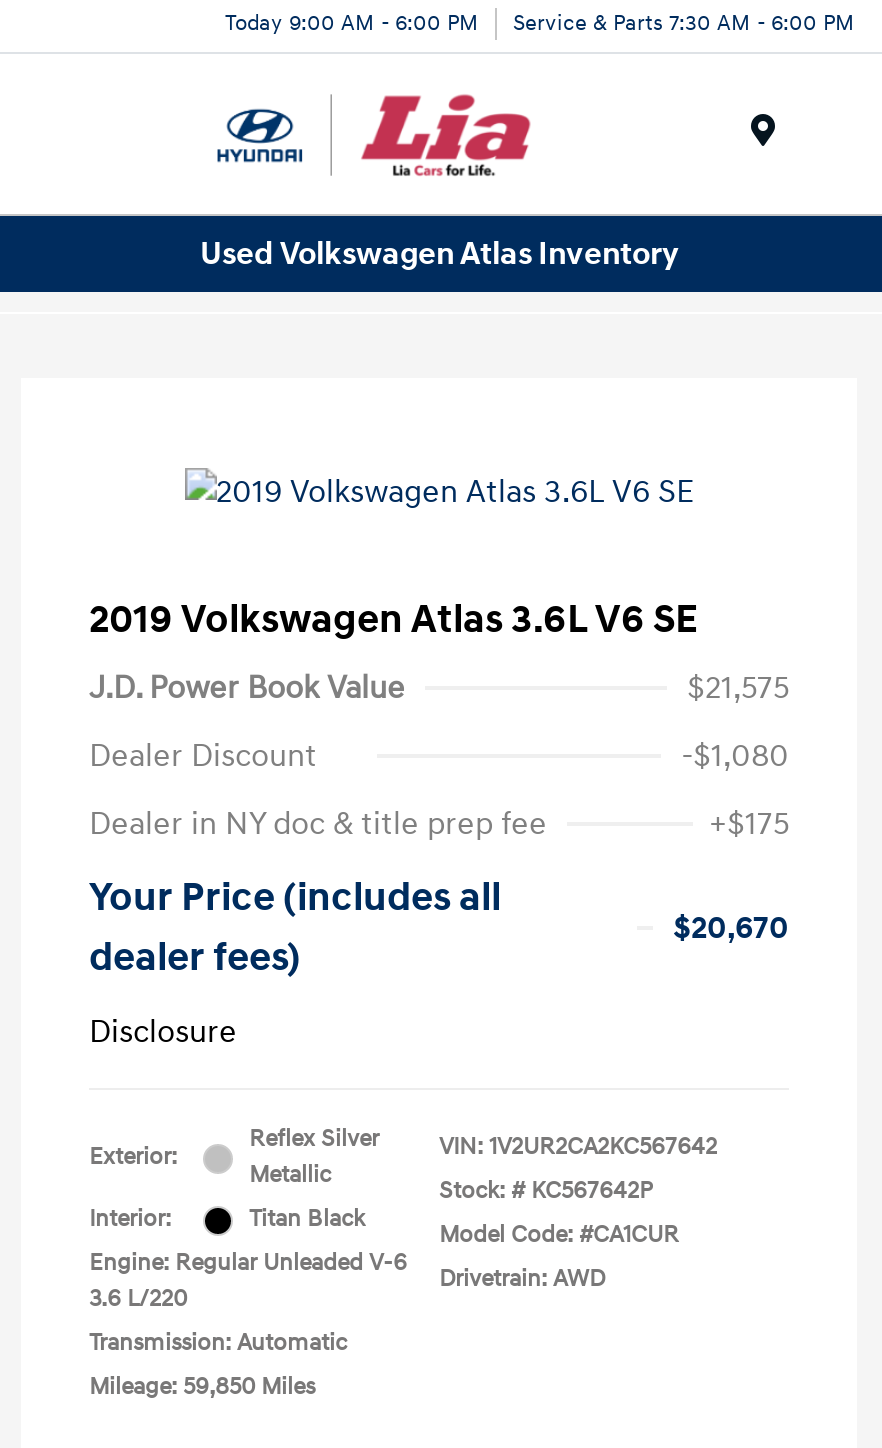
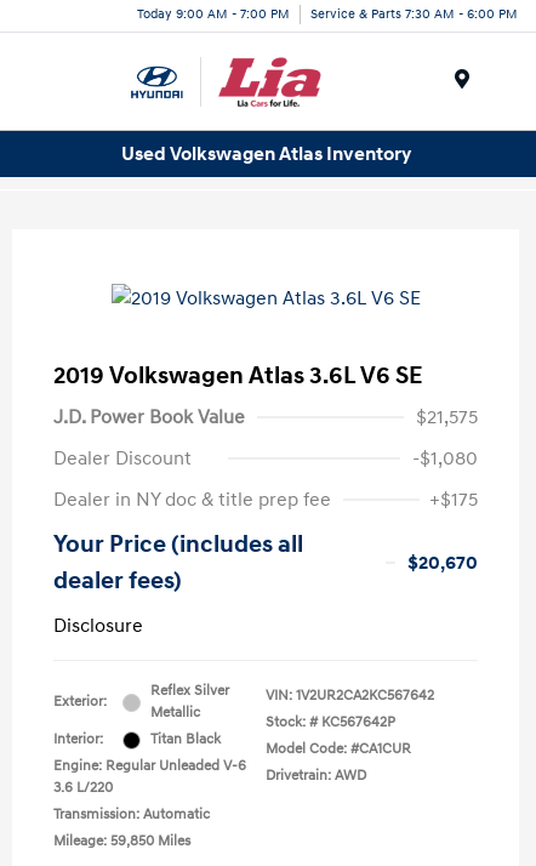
[225,9,855,35] Today 9:00 AM - 6:00 PM Service & Parts 7:30 AM - 6:00 PM -> [137,5,518,21] Today 9:00 AM - 7:00 PM Service & Parts 7:30 AM - 6:00 PM

